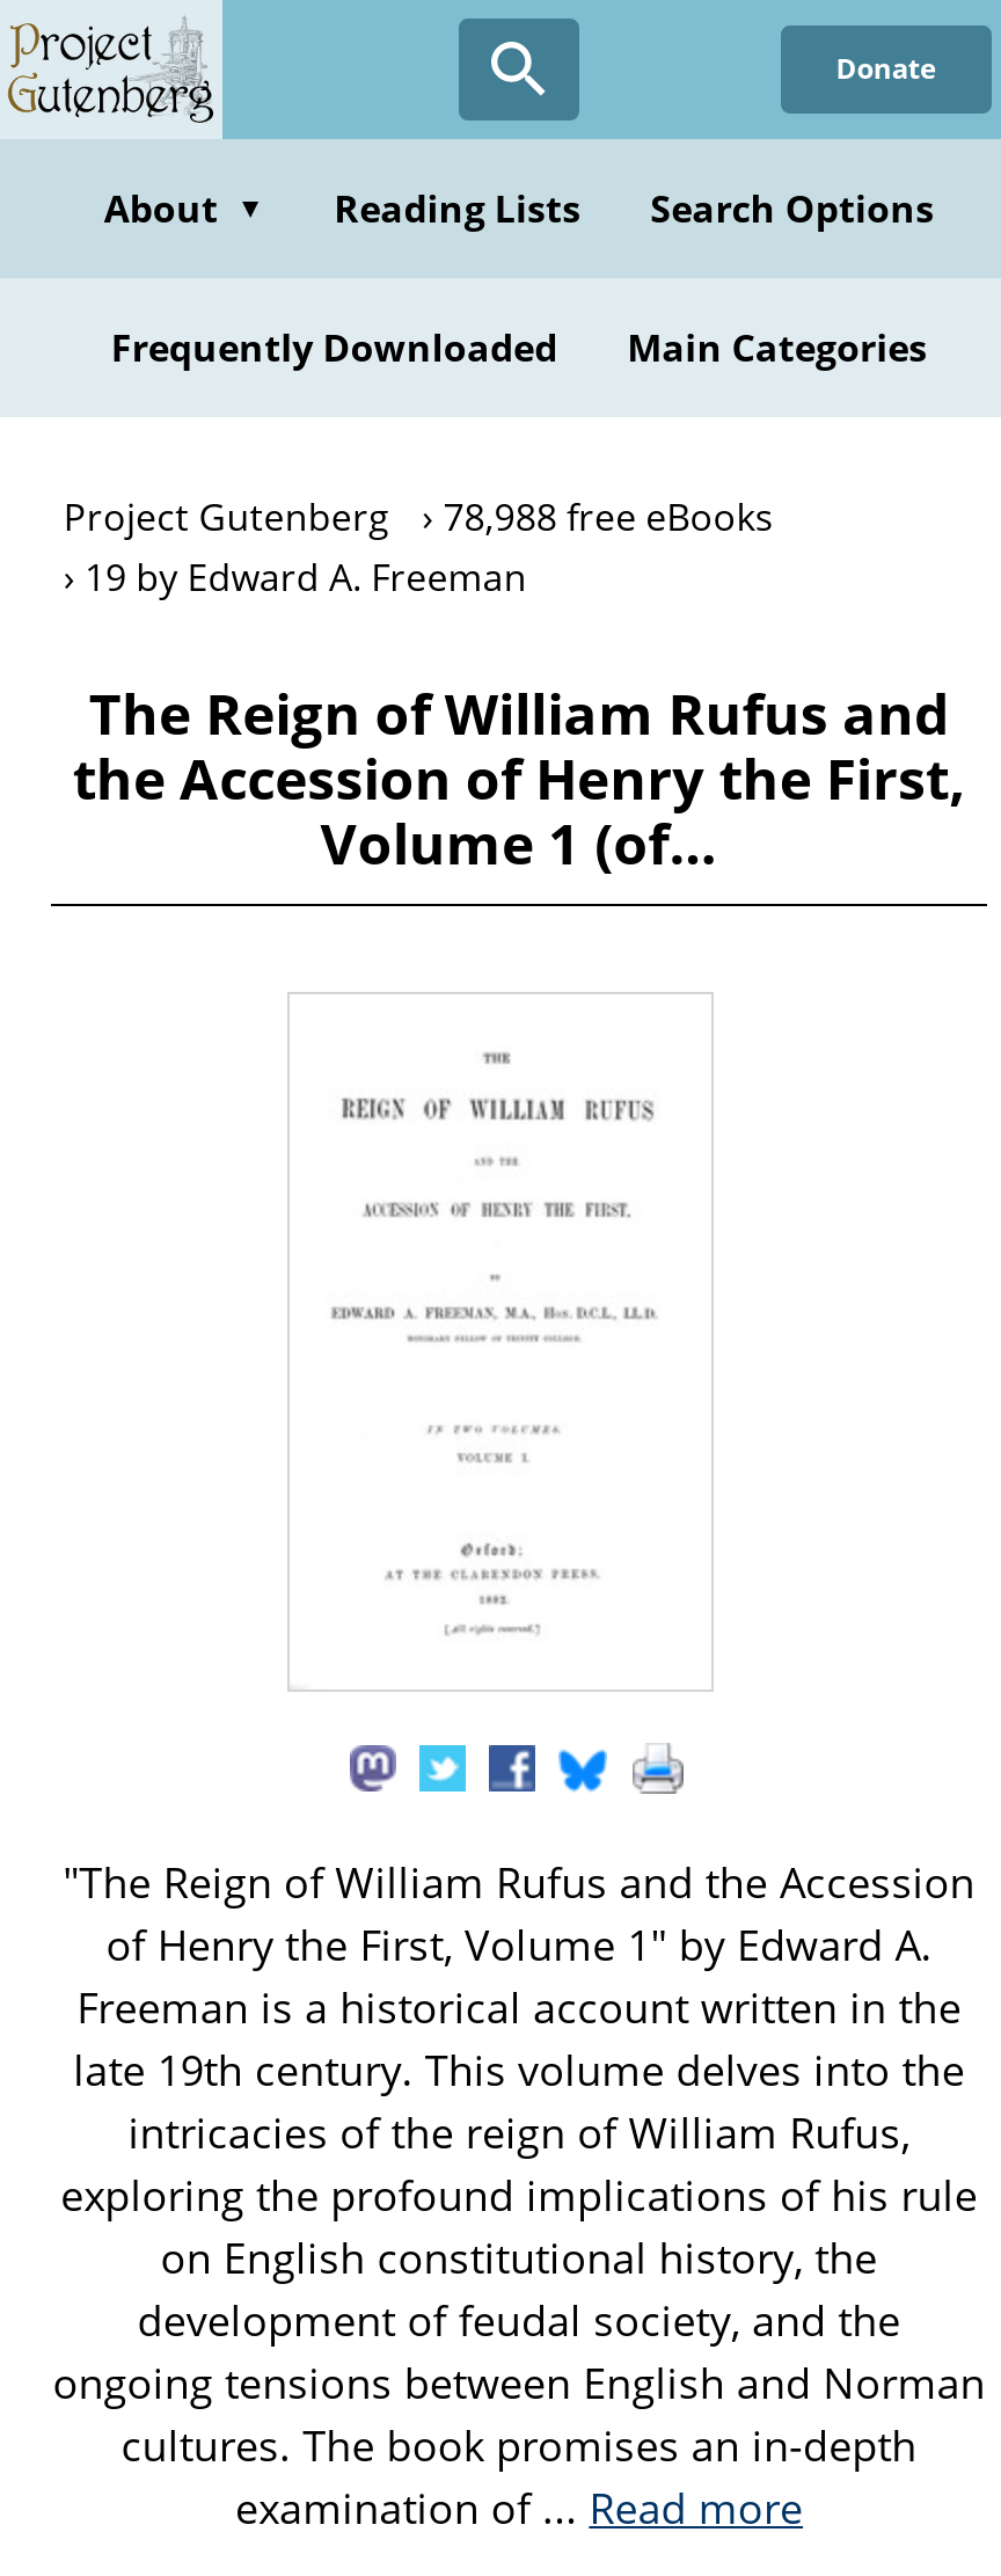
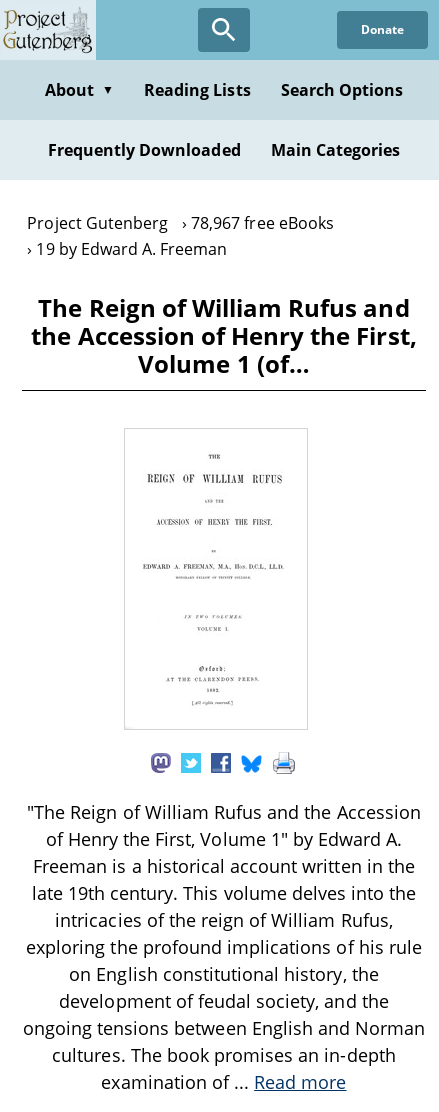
[63,491,774,542] Project Gutenberg 78,988 free eBooks -> [27,212,334,234] Project Gutenberg 78,967 free eBooks

